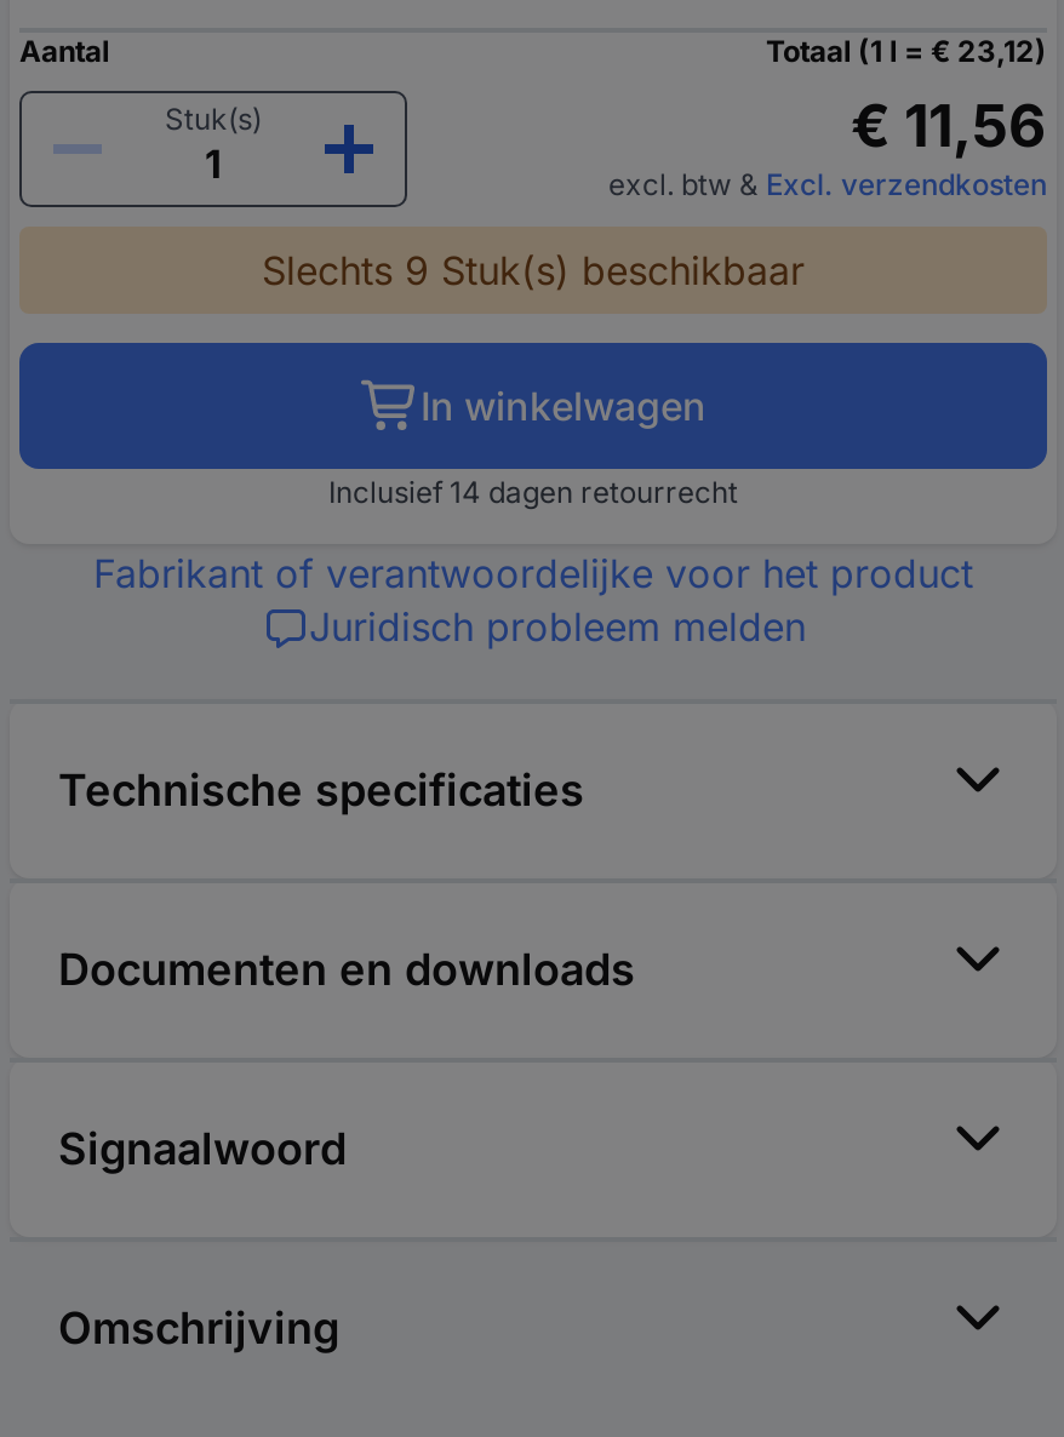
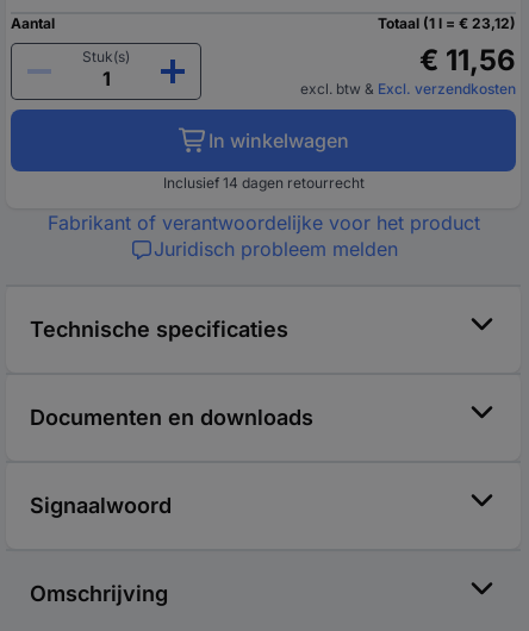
[262,246,805,294] Slechts 9 Stuk(s) beschikbaar -> none

